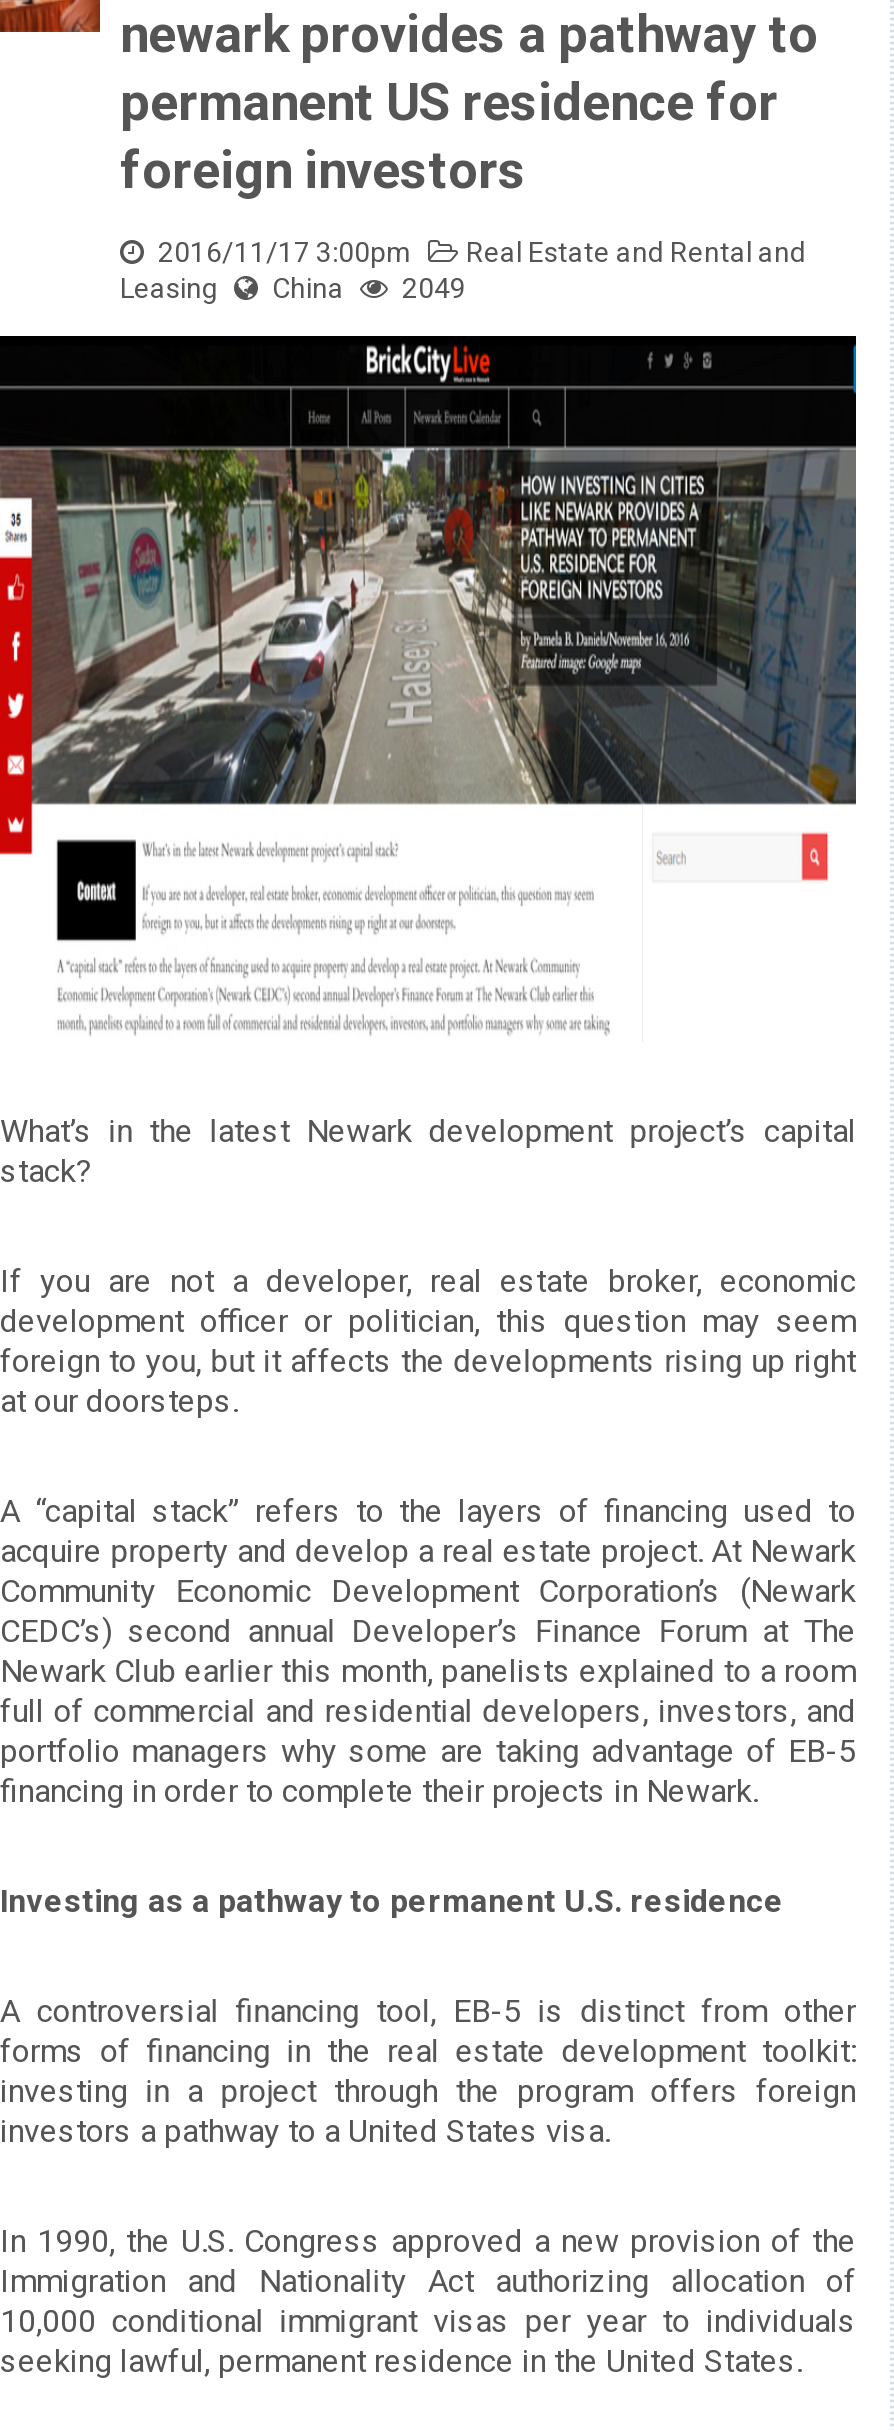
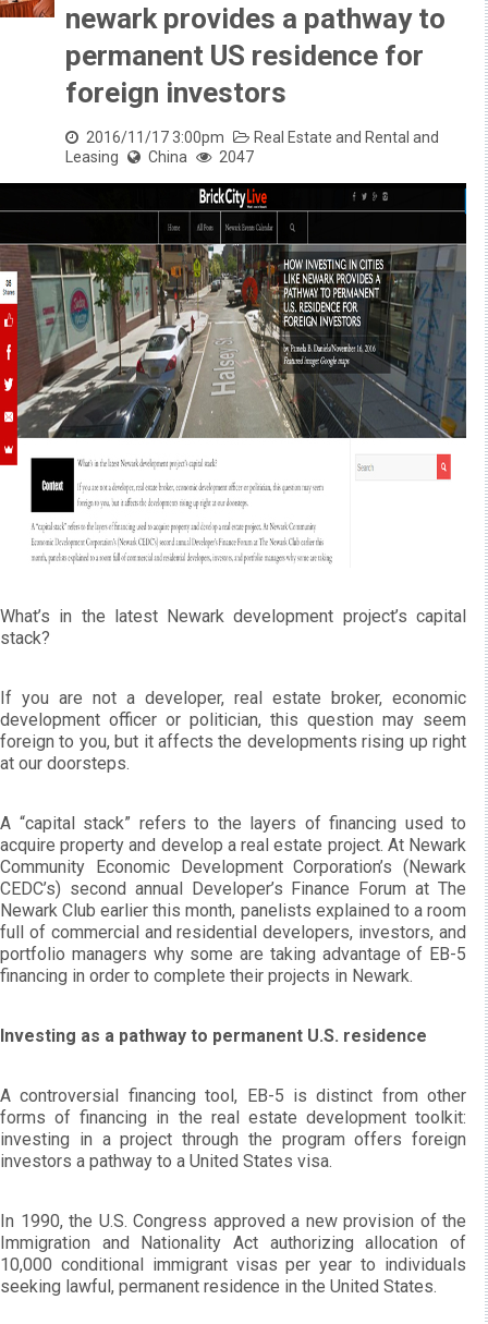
[120,272,466,304] Leasing China 2049 -> [65,148,254,166] Leasing China 2047

